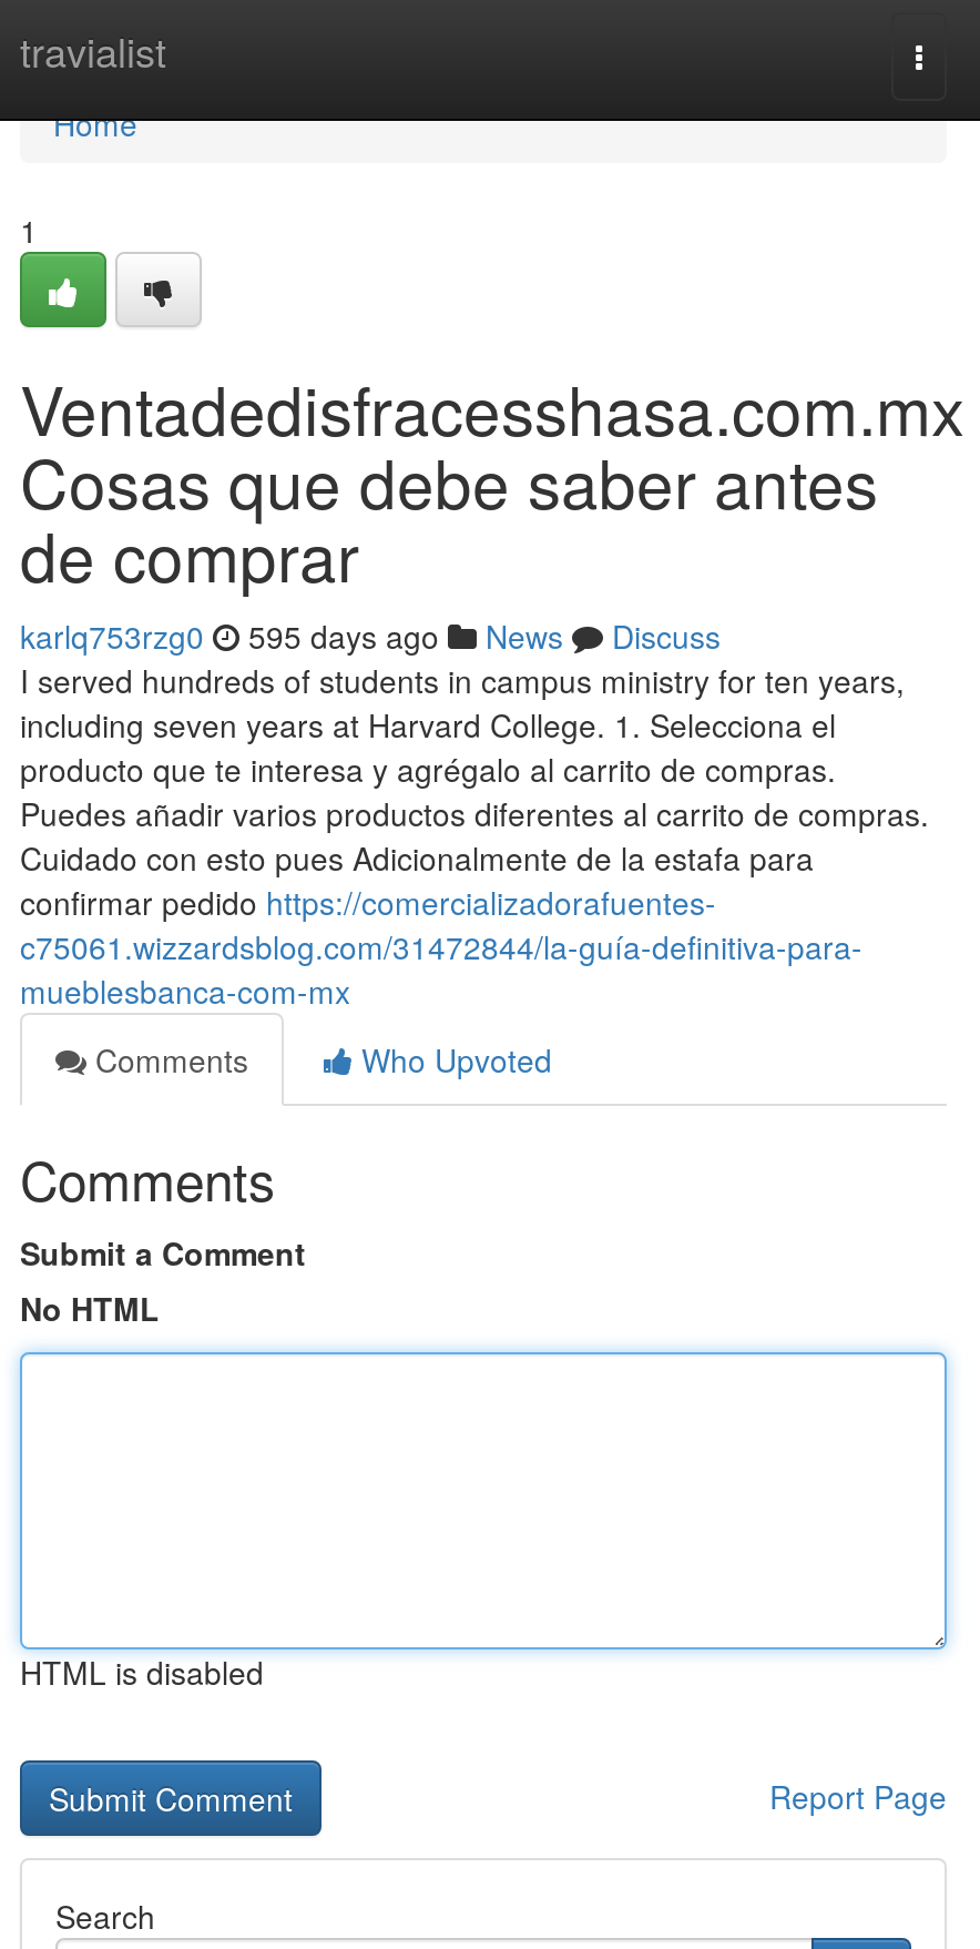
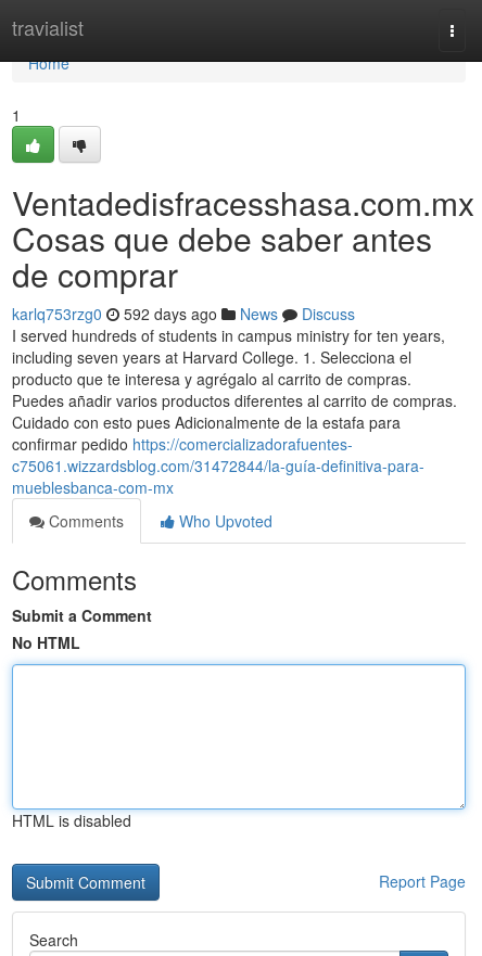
[20,613,721,658] karlq753rzg0 595 days ago News Discuss -> [12,303,355,324] karlq753rzg0 592 days ago News Discuss

